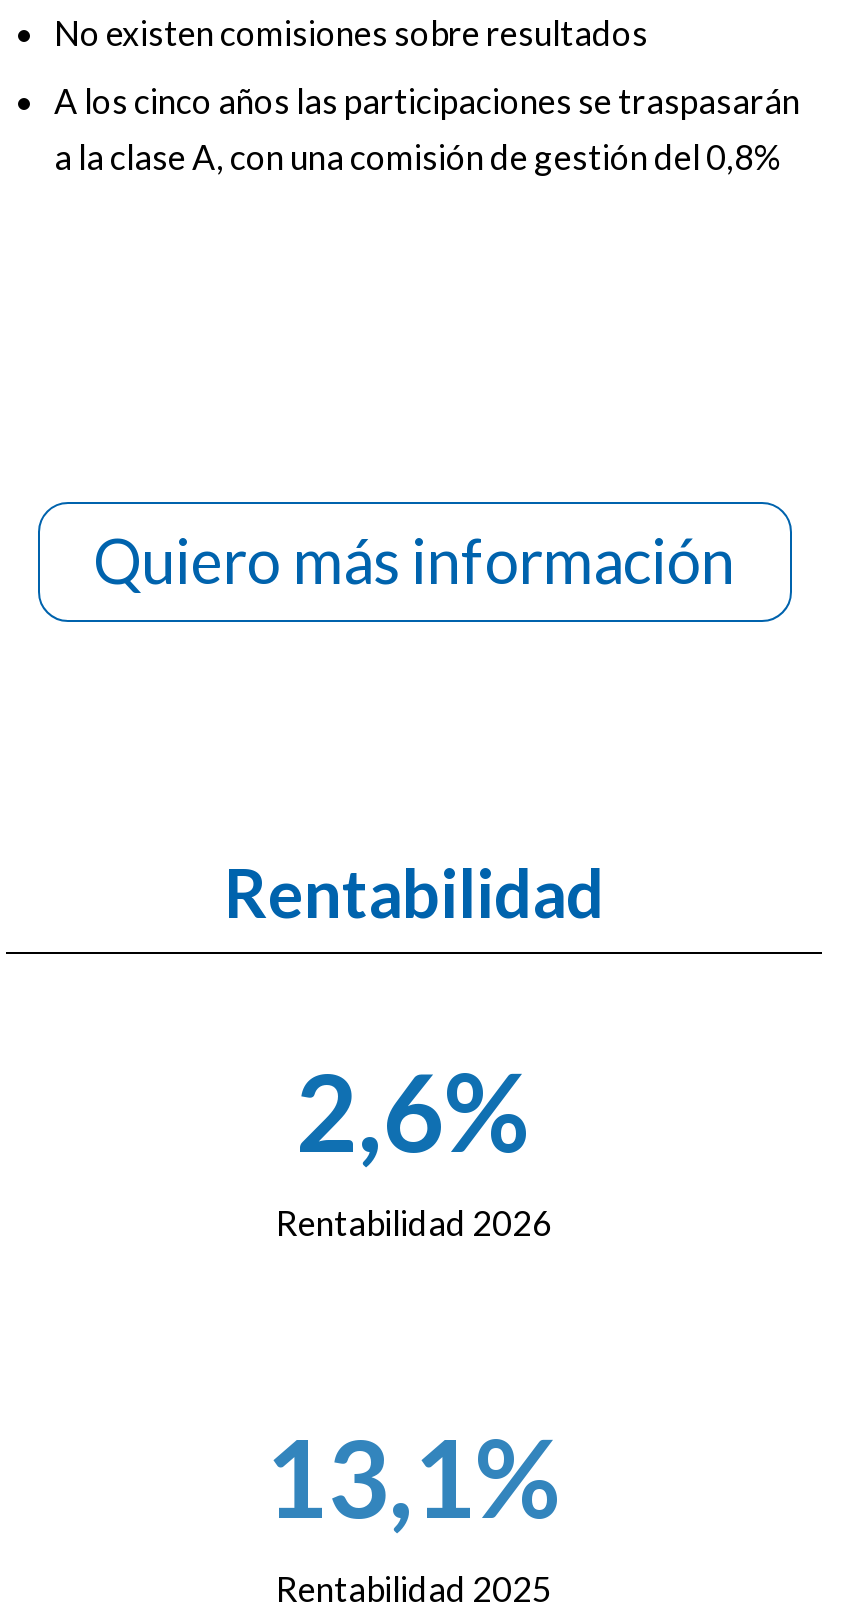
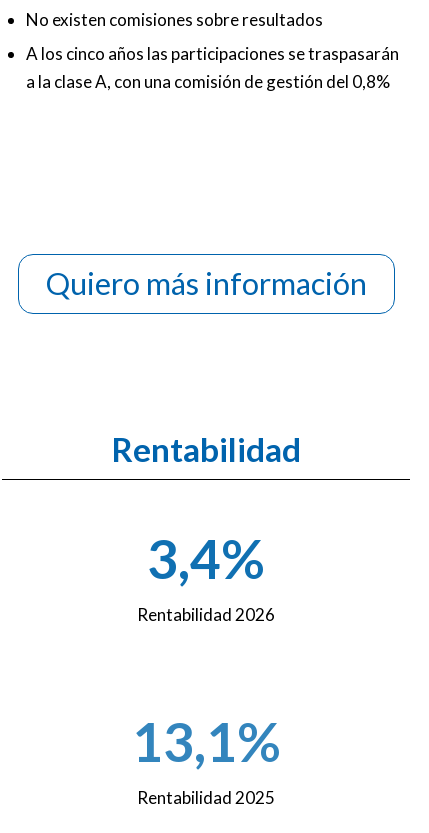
[296,1046,532,1174] 2,6% -> [147,526,265,590] 3,4%

